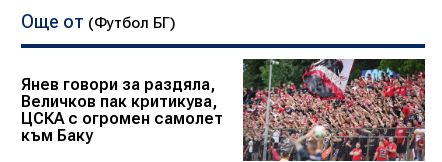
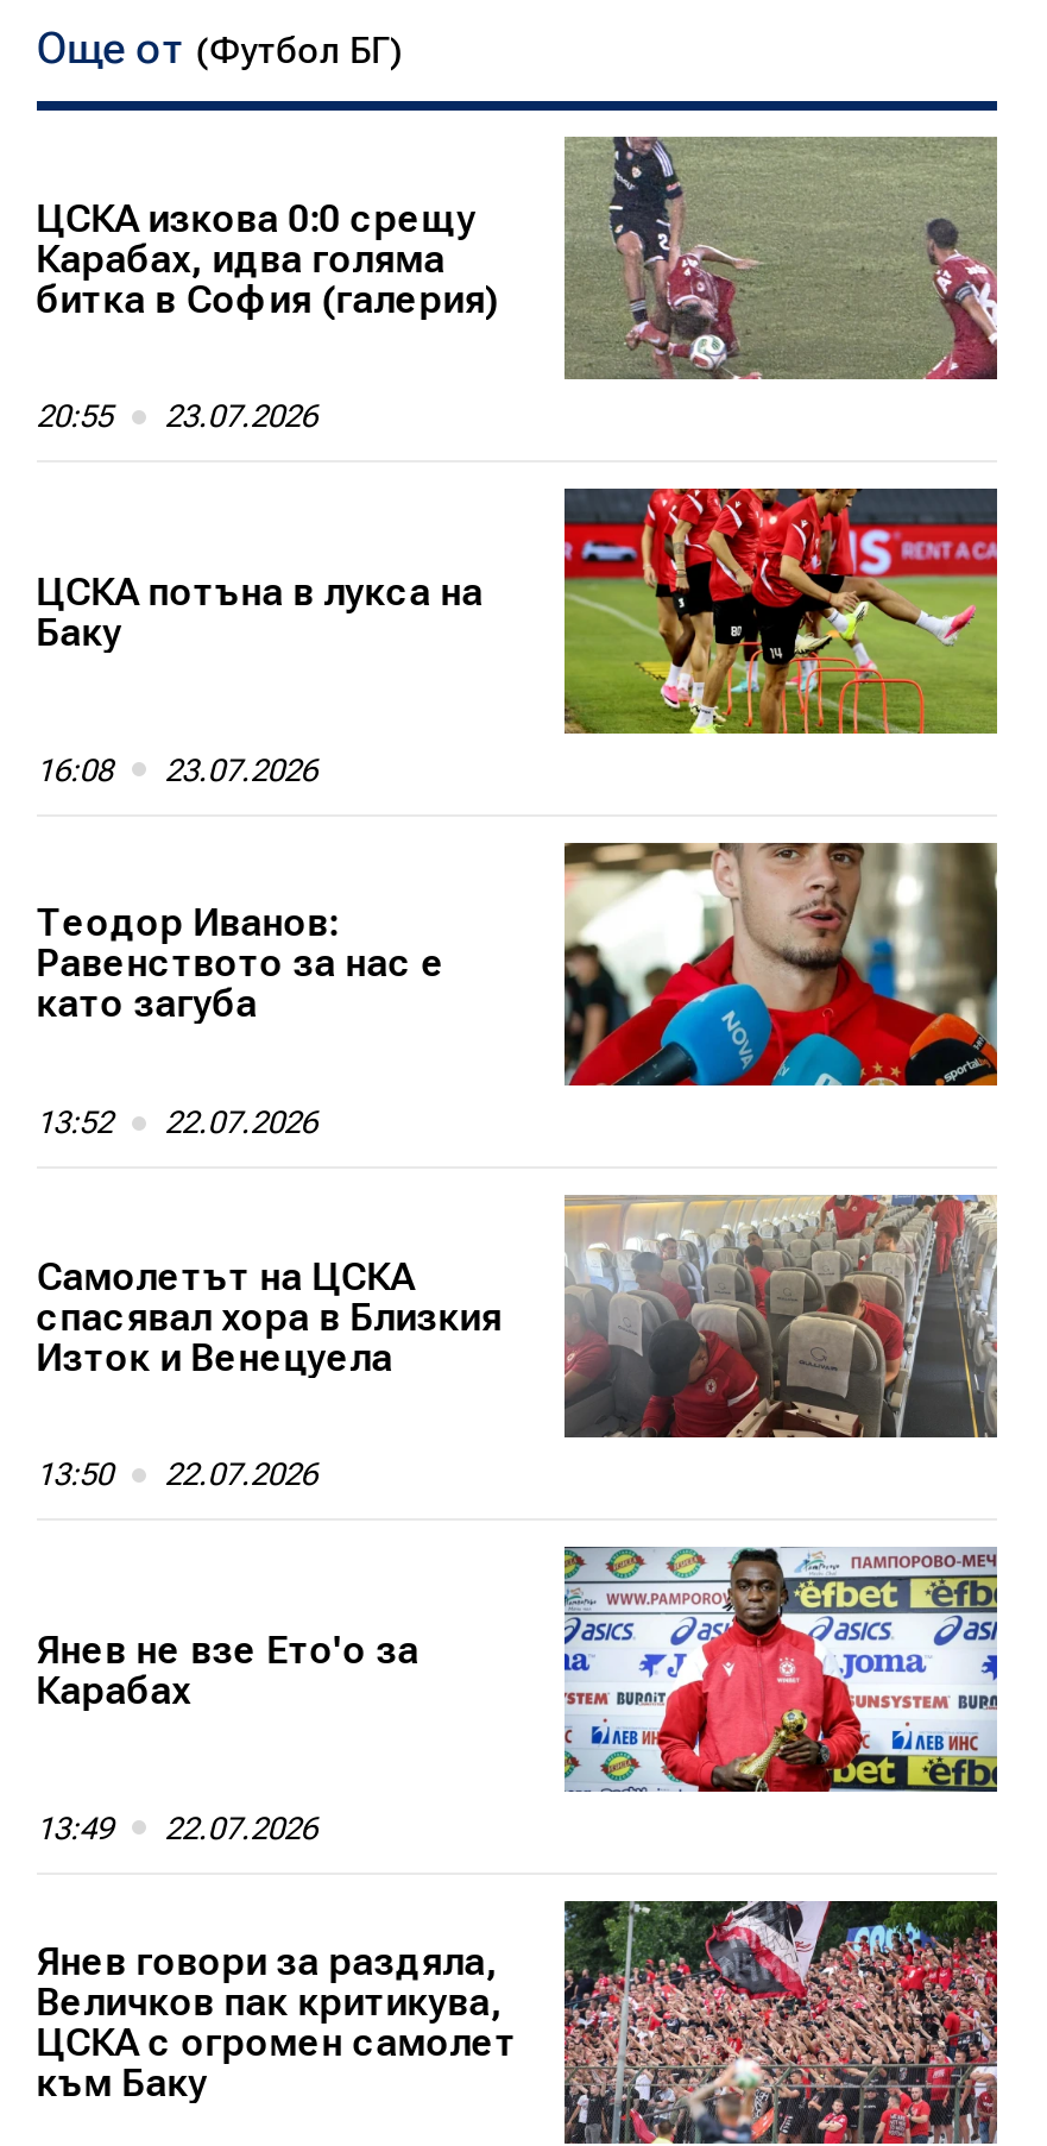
none -> [36,399,317,435] 20:55 | 23.07.2026
none -> [36,137,997,382] [image] | ЦСКА изкова 0:0 срещу | Карабах, идва голяма | битка в София (галерия)
none -> [36,752,317,788] 16:08 | 23.07.2026
none -> [36,486,997,736] [image] | ЦСКА потъна в лукса на | Баку
none -> [36,1105,317,1140] 13:52 | 22.07.2026
none -> [36,901,445,1027] Теодор Иванов: | Равенството за нас е | като загуба
none -> [36,1457,317,1493] 13:50 | 22.07.2026
none -> [36,1192,997,1440] [image] | Самолетът на ЦСКА | спасявал хора в Близкия | Изток и Венецуела
none -> [36,1810,317,1846] 13:49 | 22.07.2026
none -> [36,1627,419,1712] Янев не взе Ето'о за | Карабах
none -> [562,1544,997,1794] [image]
none -> [565,841,999,1088] [image]

